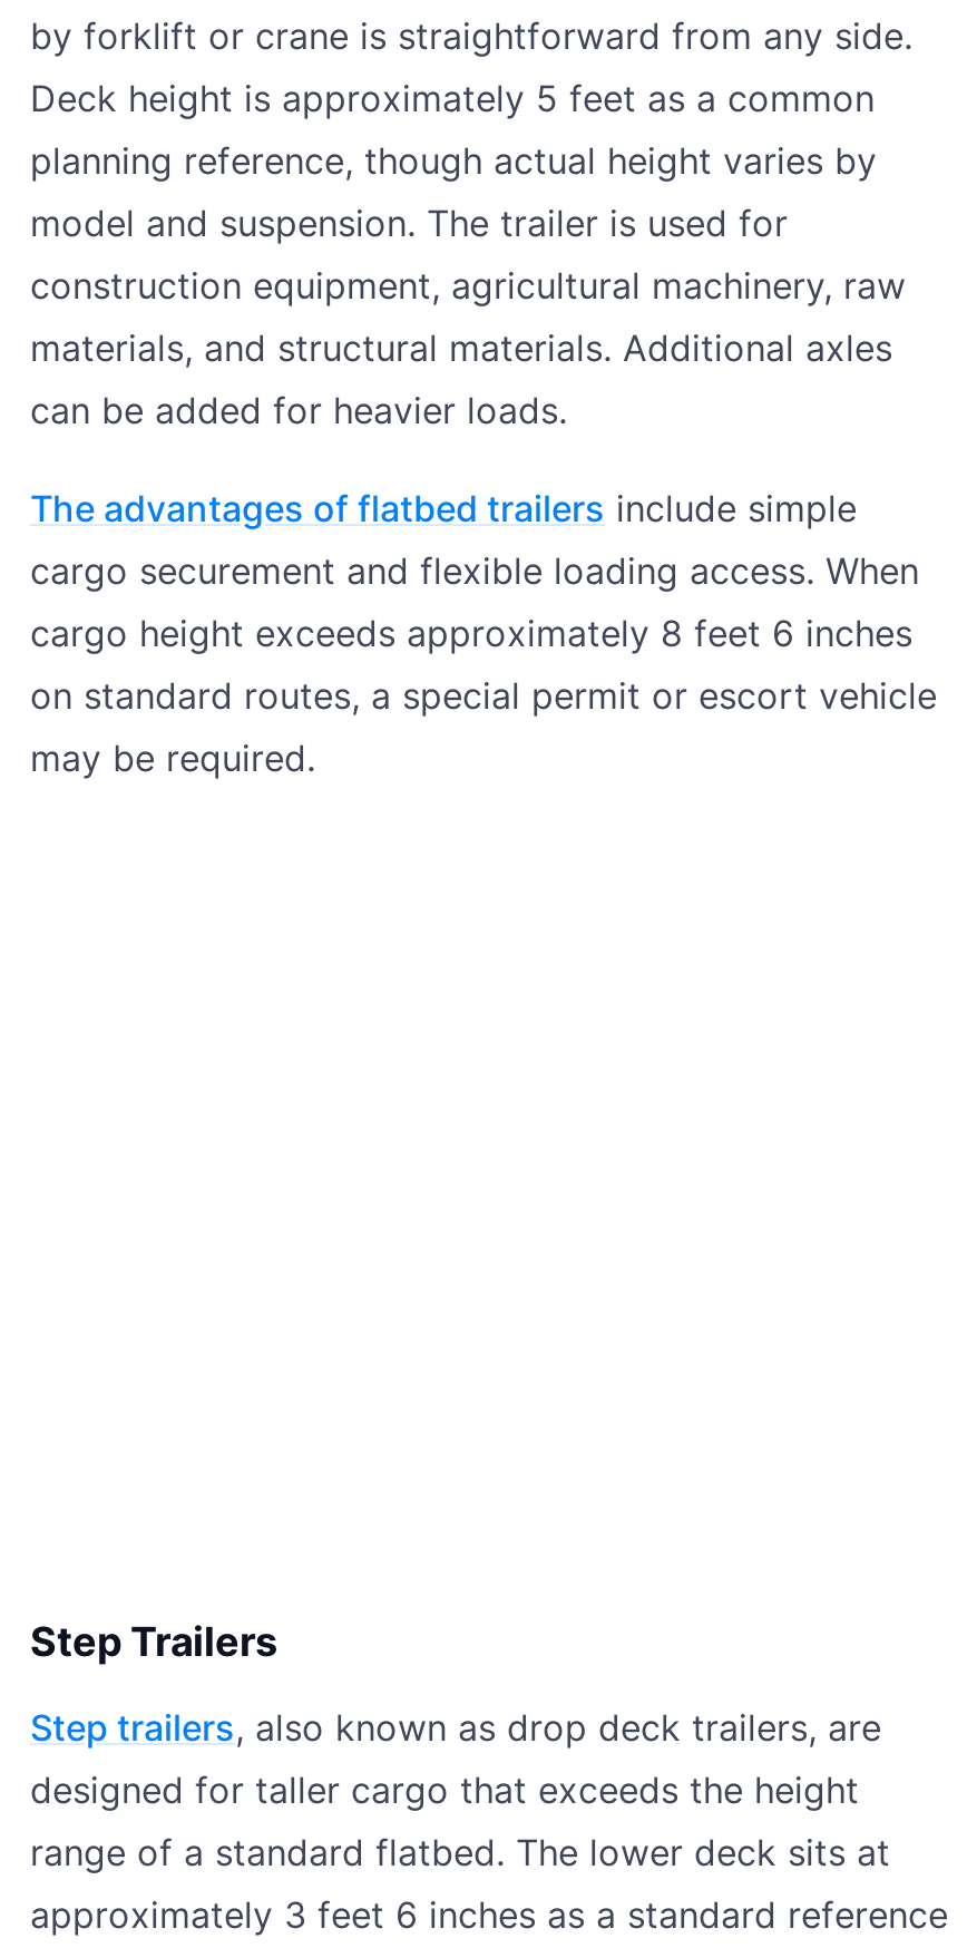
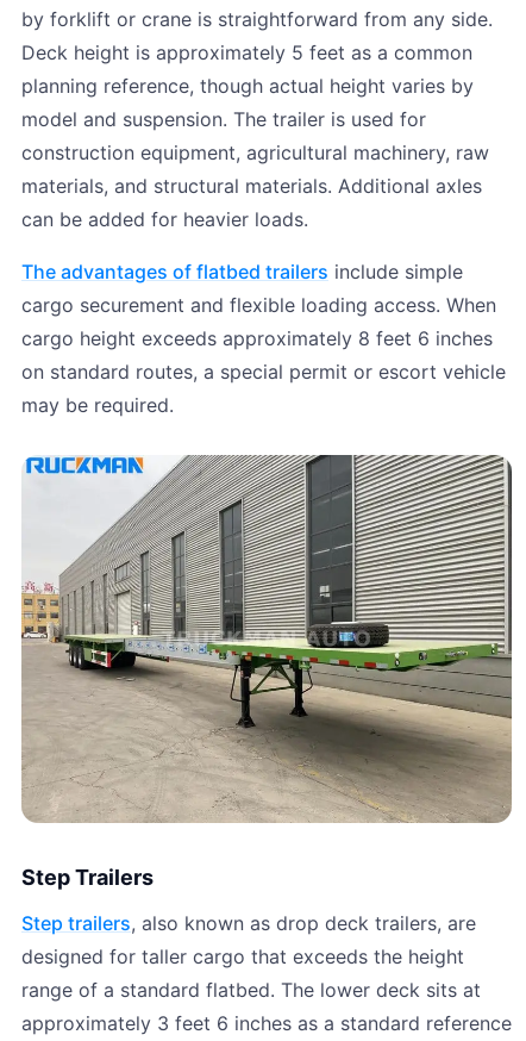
none -> [20,454,513,824] [image]

